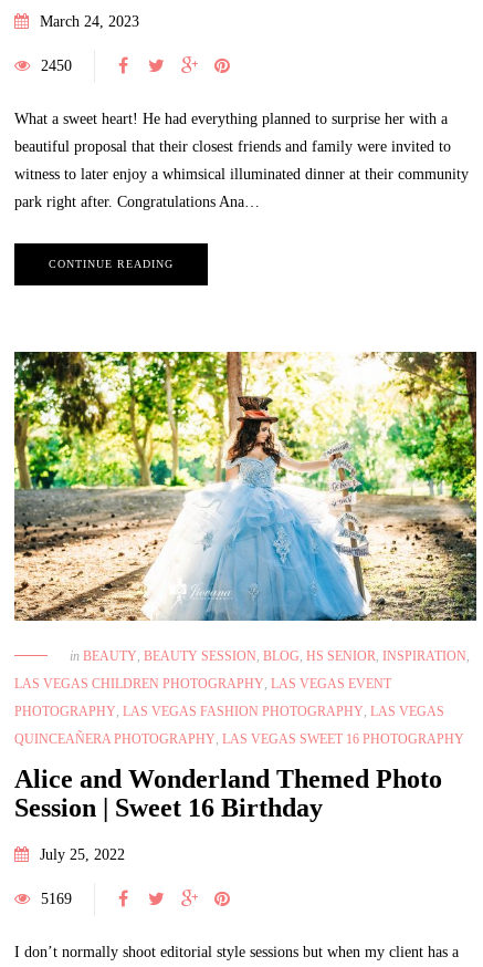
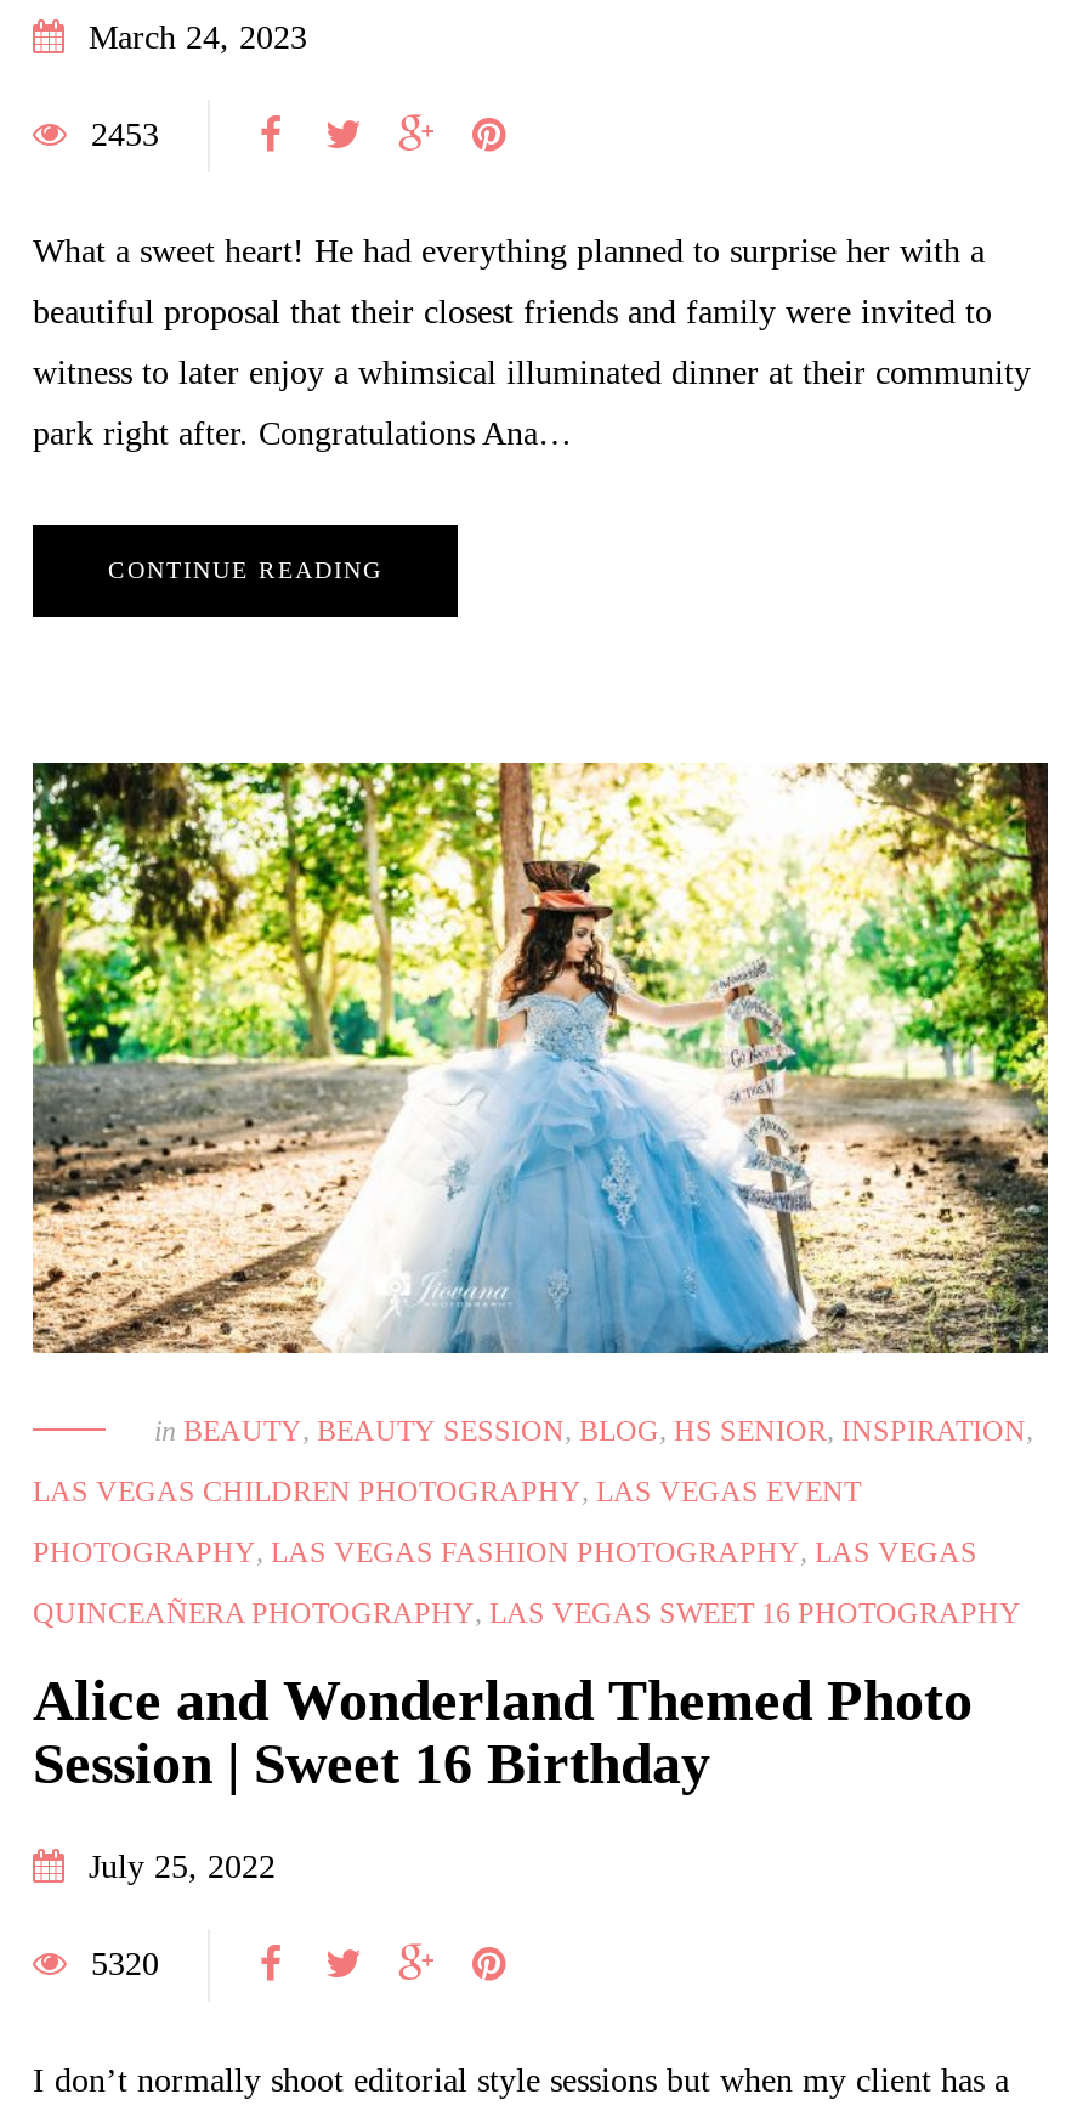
[41,58,72,74] 2450 -> [91,117,159,154] 2453
[41,890,72,907] 5169 -> [91,1945,159,1982] 5320

